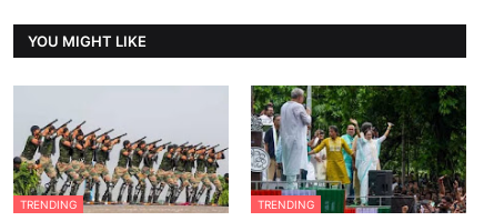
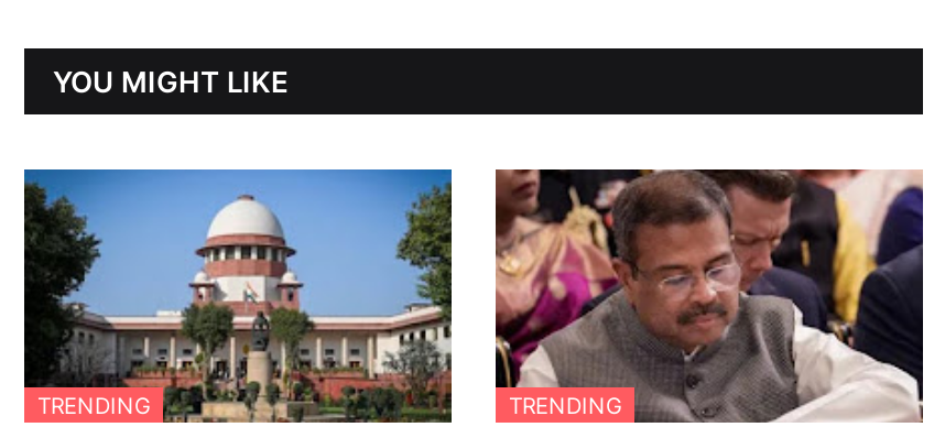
[12,86,229,212] [image] -> [22,167,454,423] [image]
[250,84,467,214] [image] -> [493,167,925,425] [image]

